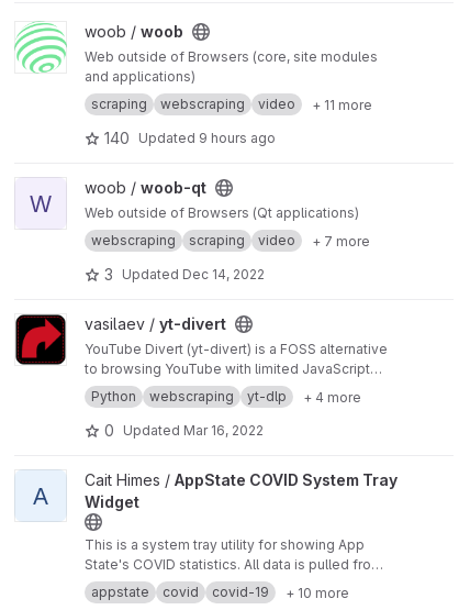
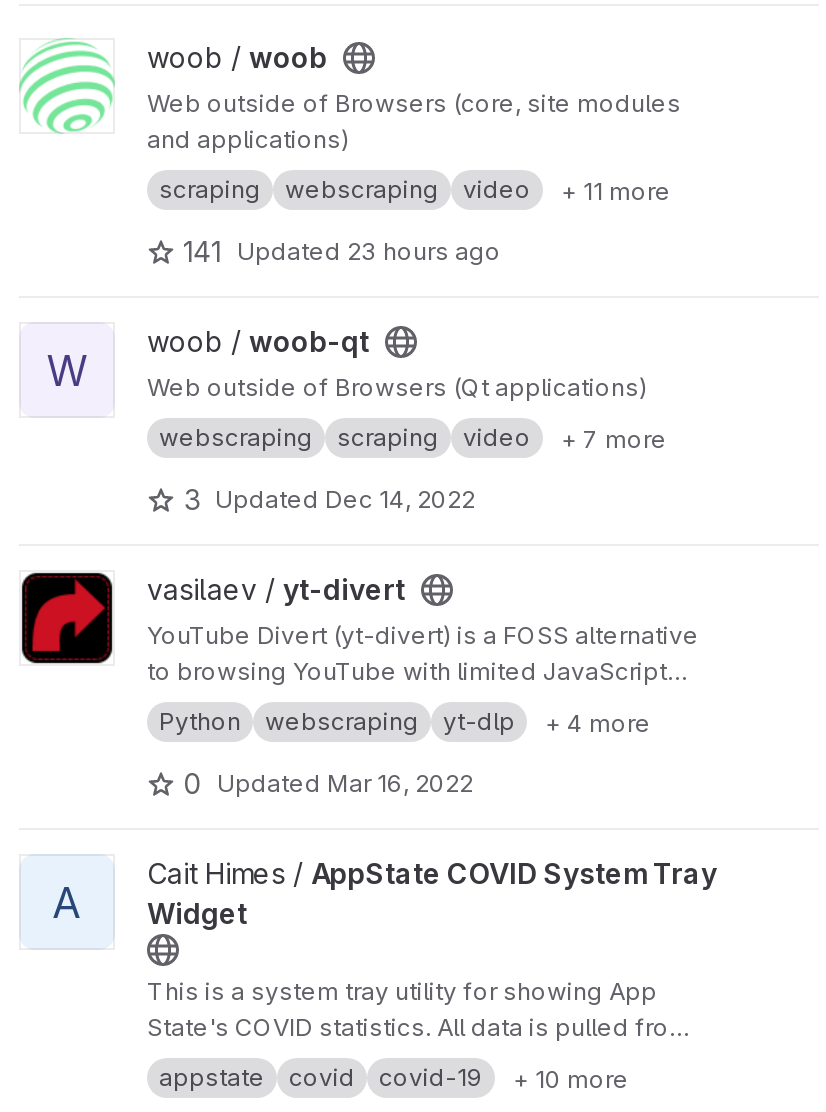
[104,129,276,147] 140 Updated 9 hours ago -> [183,234,501,268] 141 Updated 23 hours ago

